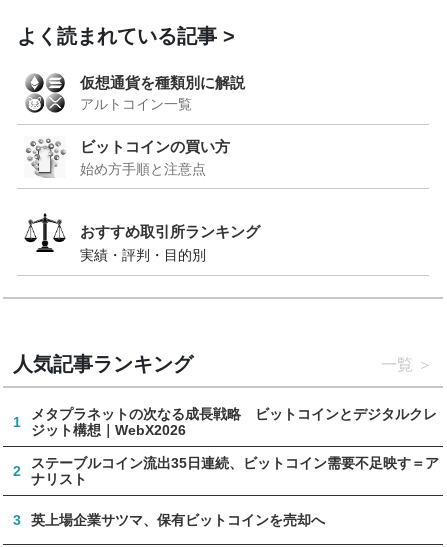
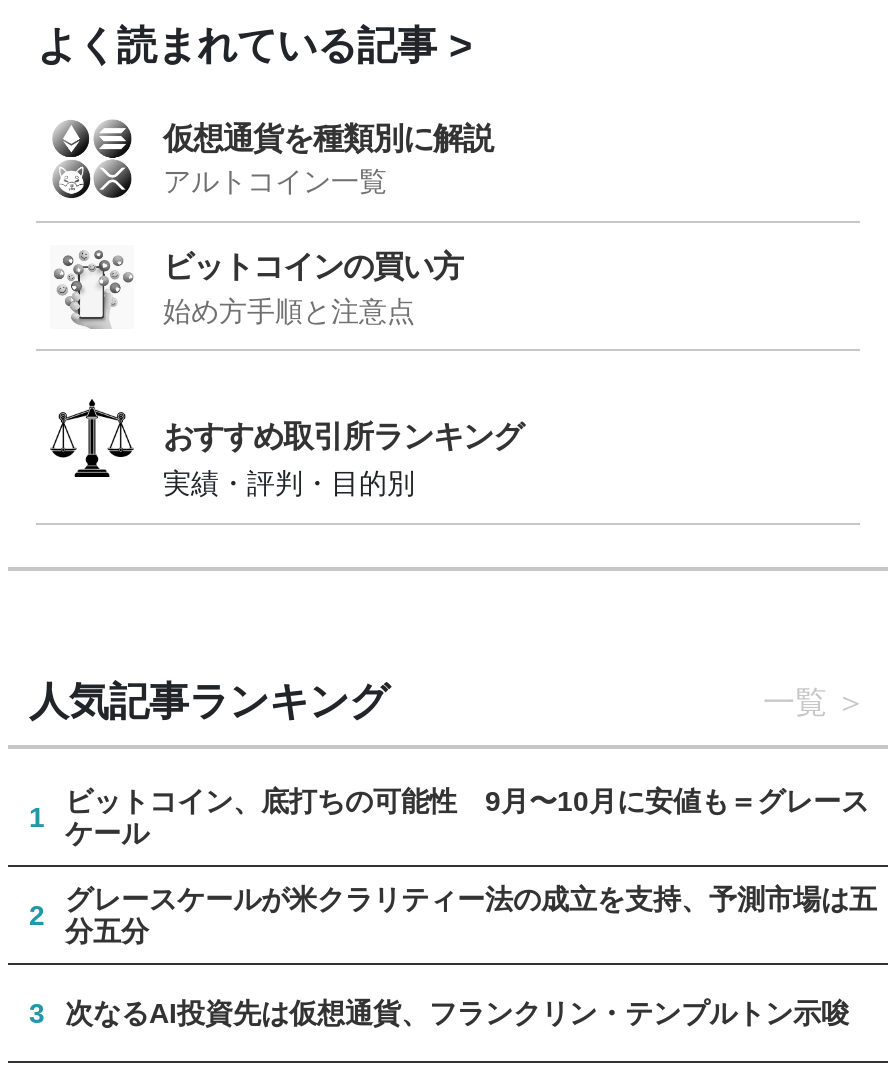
[31,406,437,438] メタプラネットの次なる成長戦略 ビットコインとデジタルクレ | ジット構想｜WebX2026 -> [65,786,869,850] ビットコイン、底打ちの可能性 9月〜10月に安値も＝グレース | ケール
[31,455,439,487] ステーブルコイン流出35日連続、ビットコイン需要不足映す＝ア | ナリスト -> [65,884,877,948] グレースケールが米クラリティー法の成立を支持、予測市場は五 | 分五分
[31,512,325,528] 英上場企業サツマ、保有ビットコインを売却へ -> [65,998,849,1030] 次なるAI投資先は仮想通貨、フランクリン・テンプルトン示唆

